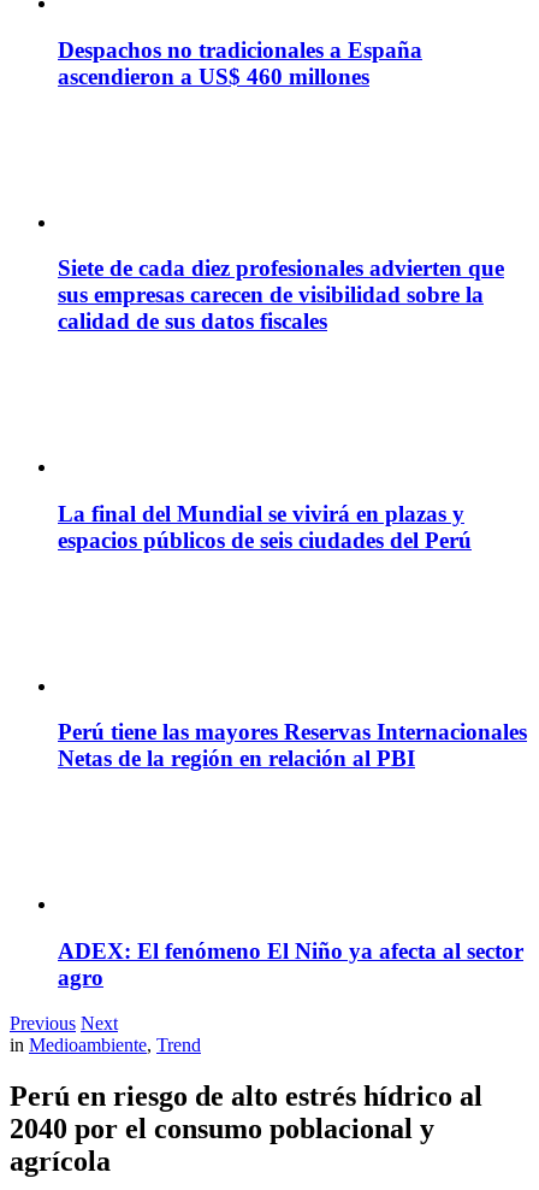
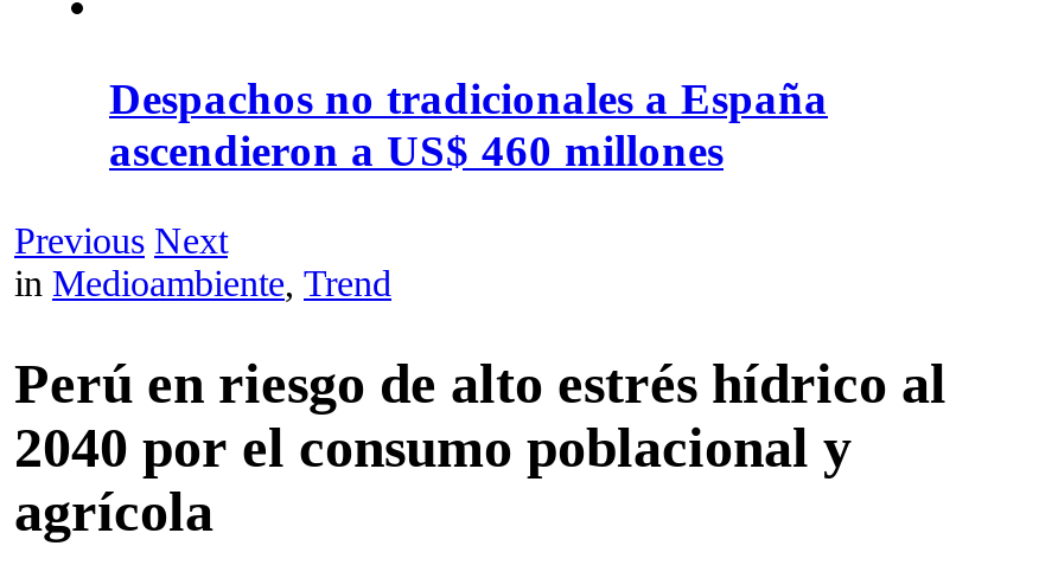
[58,256,504,334] Siete de cada diez profesionales advierten que | sus empresas carecen de visibilidad sobre la | calidad de sus datos fiscales -> none
[58,501,472,553] La final del Mundial se vivirá en plazas y | espacios públicos de seis ciudades del Perú -> none
[58,719,527,771] Perú tiene las mayores Reservas Internacionales | Netas de la región en relación al PBI -> none
[58,938,523,990] ADEX: El fenómeno El Niño ya afecta al sector | agro -> none

